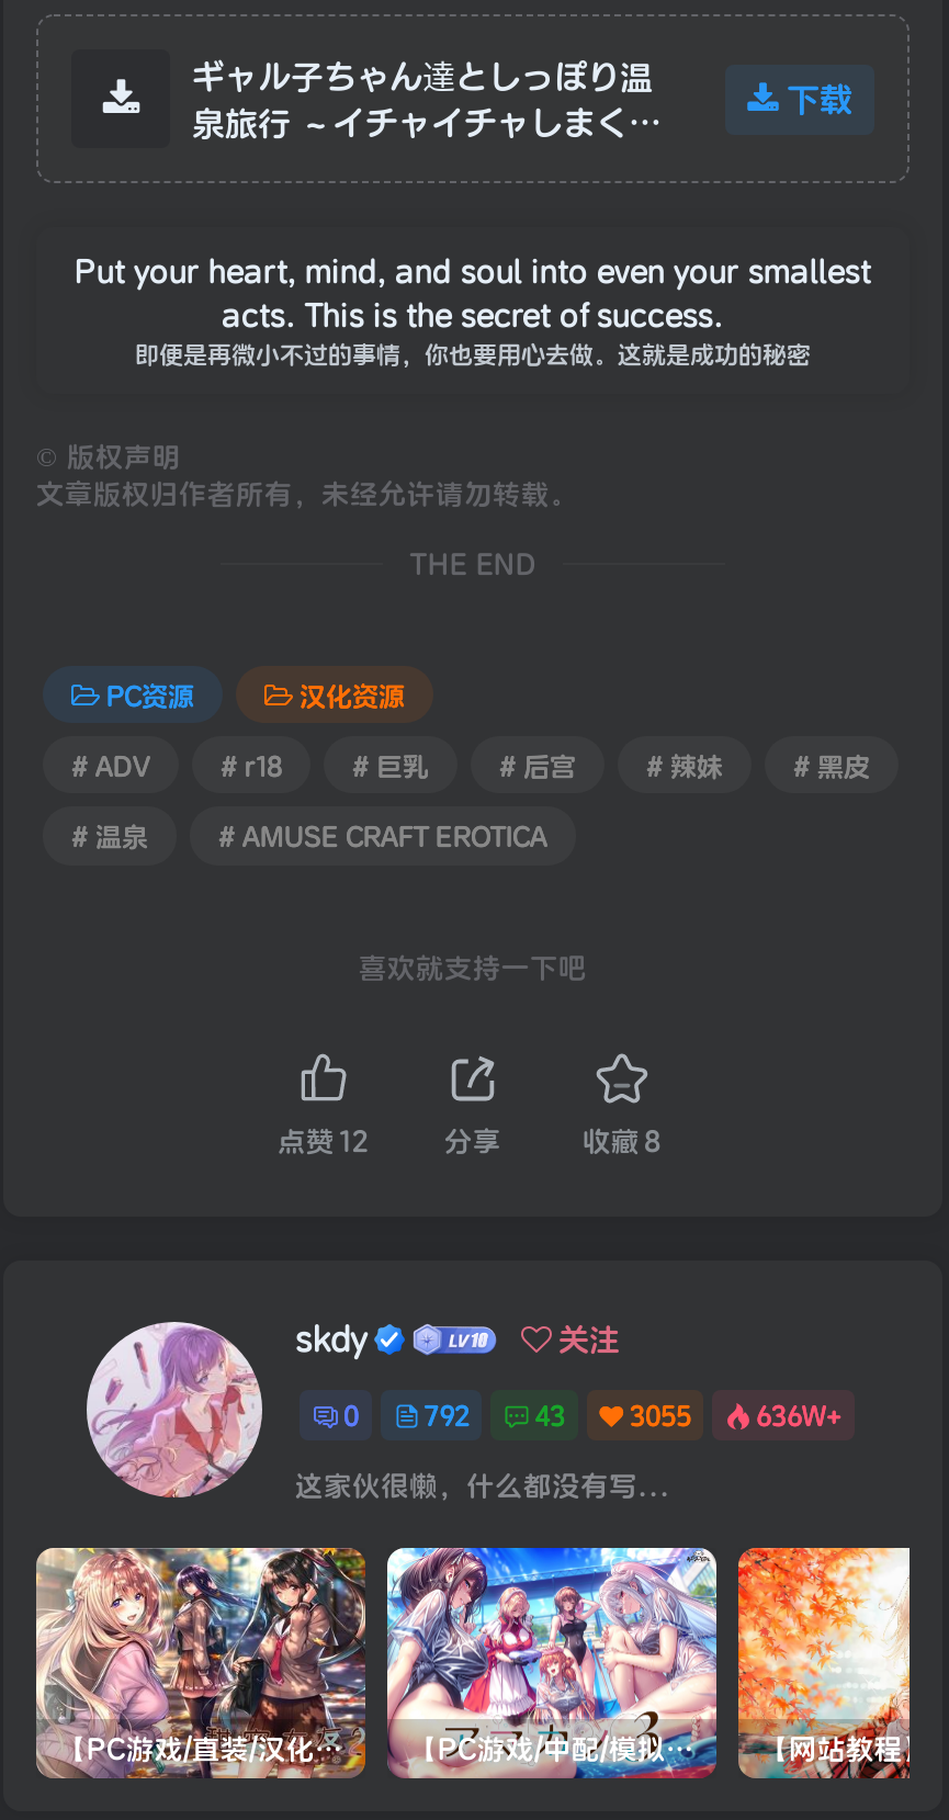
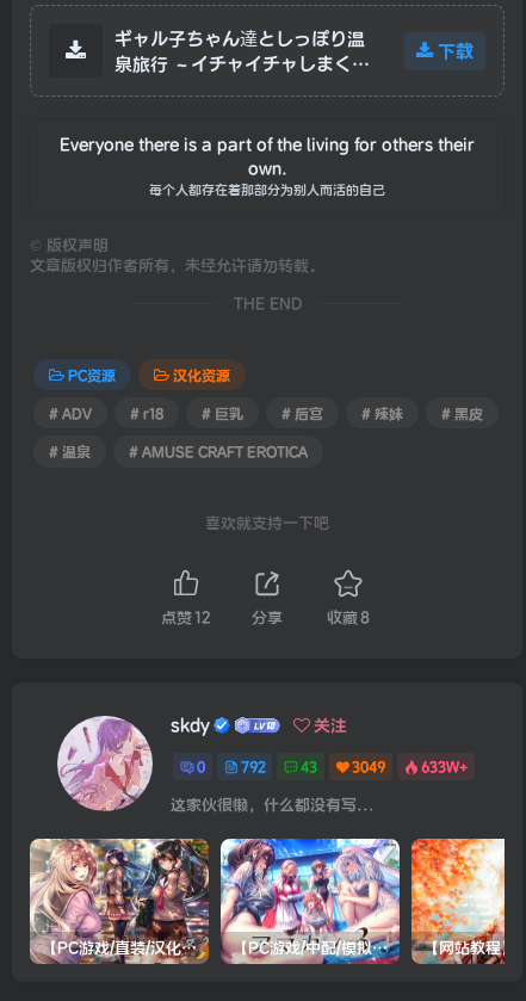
[75,251,871,370] Put your heart, mind, and soul into even your smallest | acts. This is the secret of success. | 即便是再微小不过的事情，你也要用心去做。这就是成功的秘密 -> [60,134,475,198] Everyone there is a part of the living for others their | own. | 每个人都存在着那部分为别人而活的自己
[630,1398,841,1431] 3055 | 636W+ -> [352,757,468,775] 3049 | 633W+

